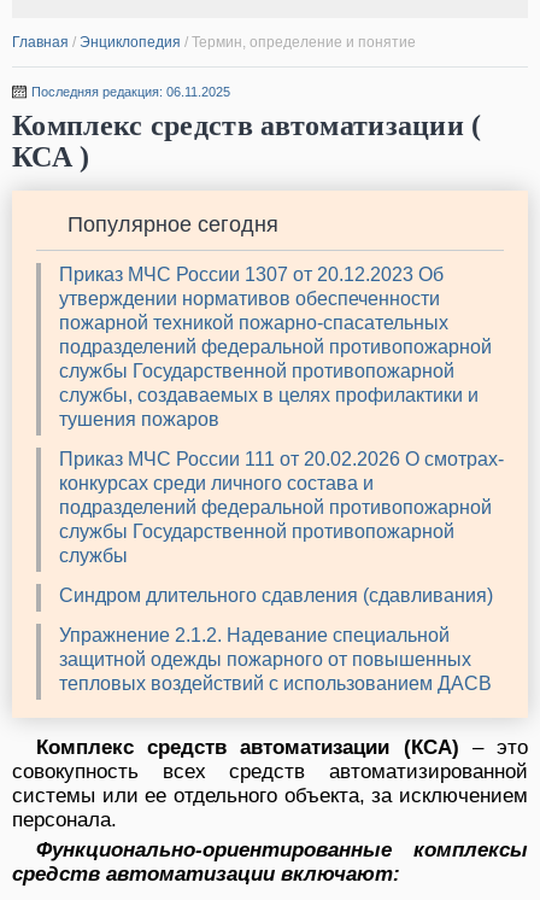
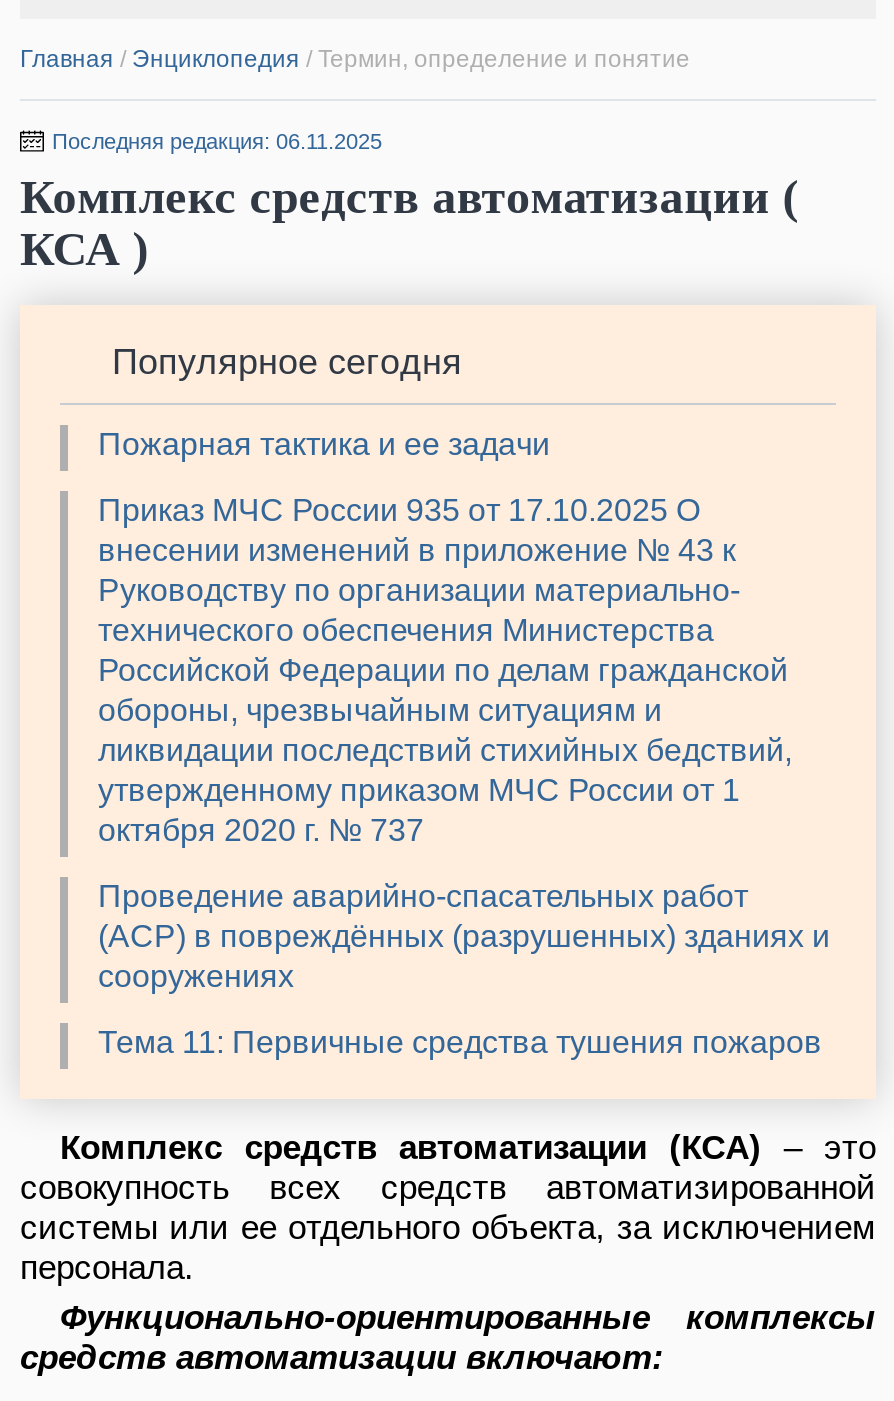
[59,265,492,430] Приказ МЧС России 1307 от 20.12.2023 Об | утверждении нормативов обеспеченности | пожарной техникой пожарно-спасательных | подразделений федеральной противопожарной | службы Государственной противопожарной | службы, создаваемых в целях профилактики и | тушения пожаров -> [98,428,550,462] Пожарная тактика и ее задачи
[59,449,504,566] Приказ МЧС России 111 от 20.02.2026 О смотрах- | конкурсах среди личного состава и | подразделений федеральной противопожарной | службы Государственной противопожарной | службы -> [98,494,792,848] Приказ МЧС России 935 от 17.10.2025 О | внесении изменений в приложение № 43 к | Руководству по организации материально- | технического обеспечения Министерства | Российской Федерации по делам гражданской | обороны, чрезвычайным ситуациям и | ликвидации последствий стихийных бедствий, | утвержденному приказом МЧС России от 1 | октября 2020 г. № 737
[59,586,493,606] Синдром длительного сдавления (сдавливания) -> [98,880,830,994] Проведение аварийно-спасательных работ | (АСР) в повреждённых (разрушенных) зданиях и | сооружениях
[59,625,492,694] Упражнение 2.1.2. Надевание специальной | защитной одежды пожарного от повышенных | тепловых воздействий с использованием ДАСВ -> [98,1026,822,1060] Тема 11: Первичные средства тушения пожаров

